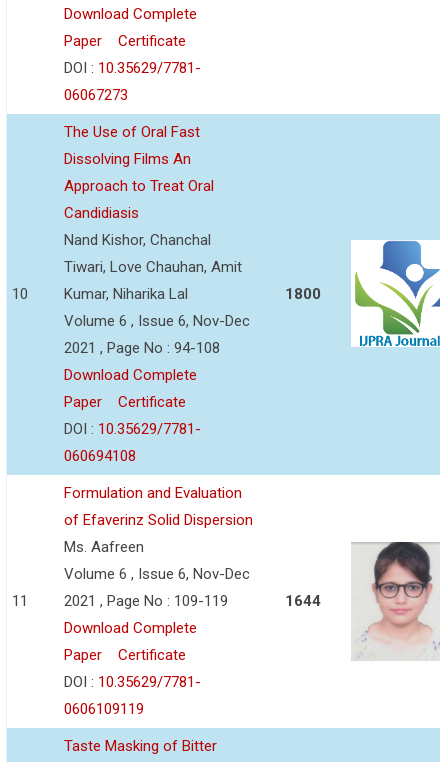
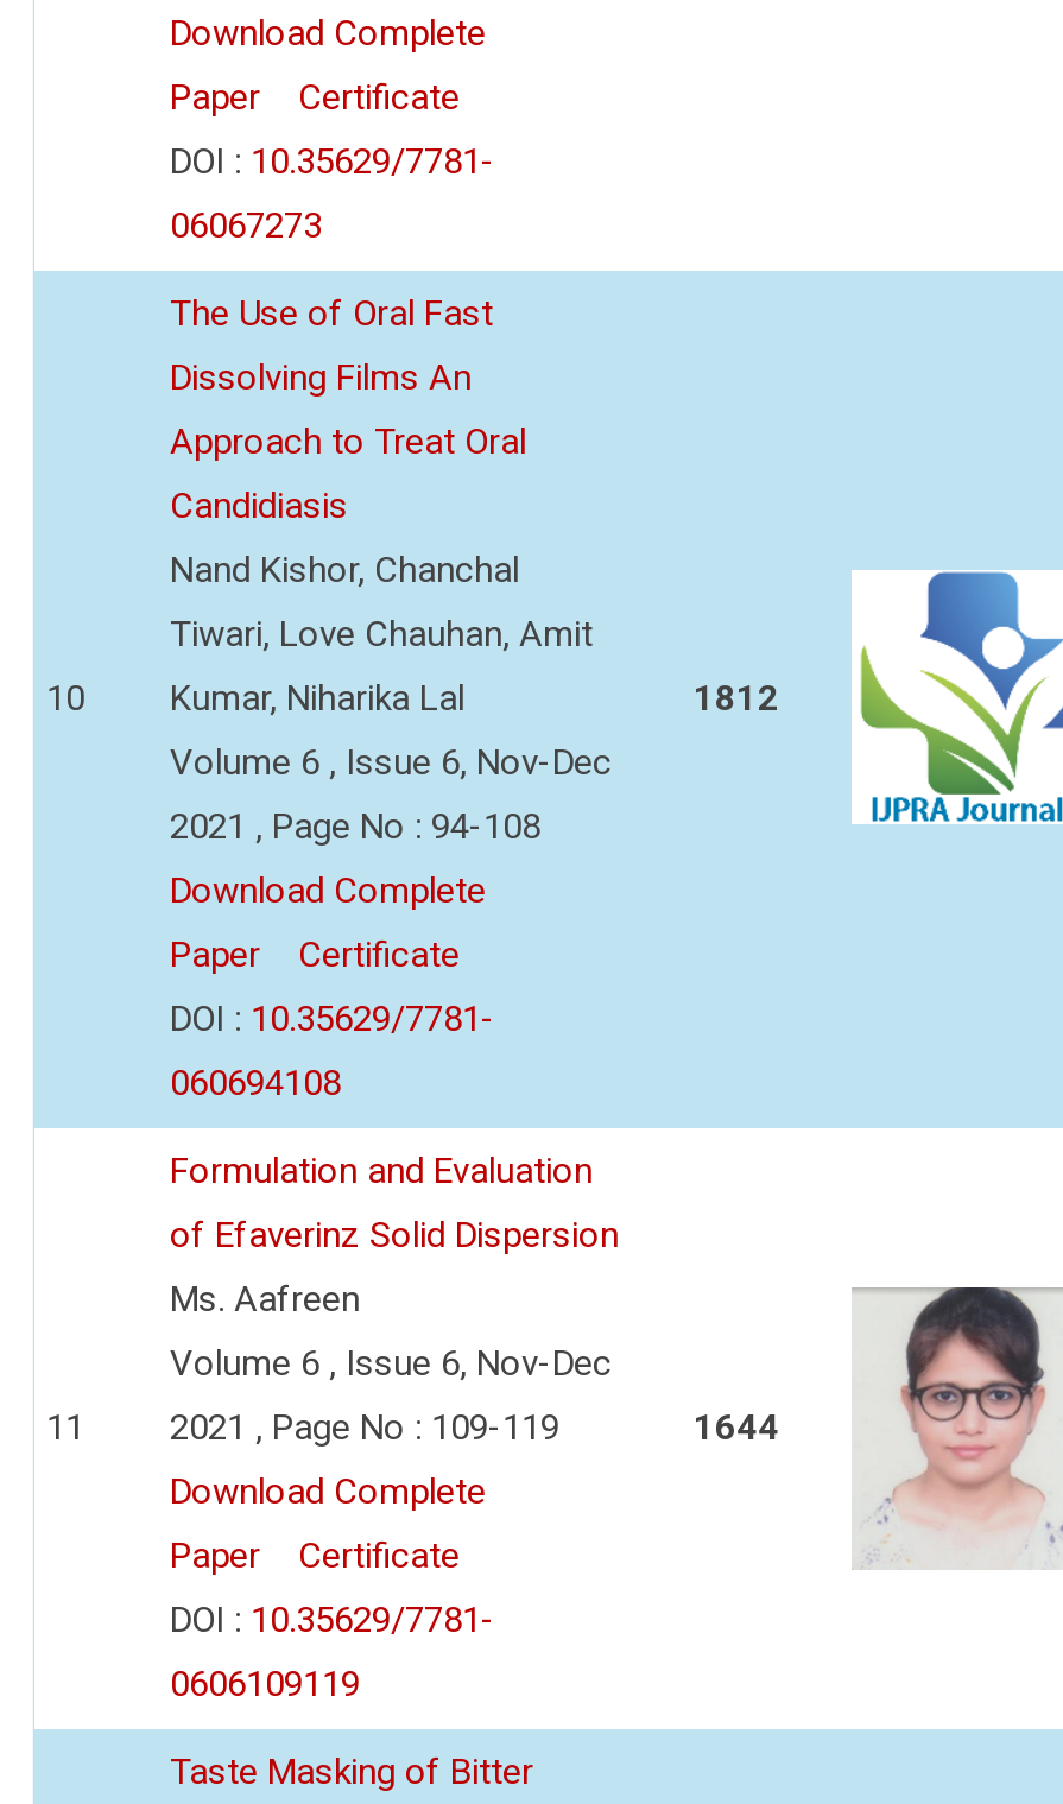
[284,285,320,303] 1800 -> [694,676,779,719] 1812

